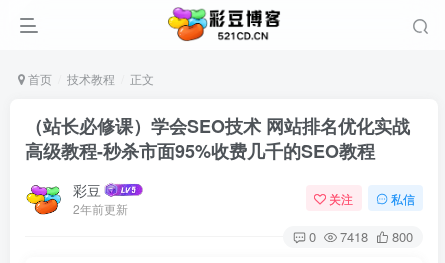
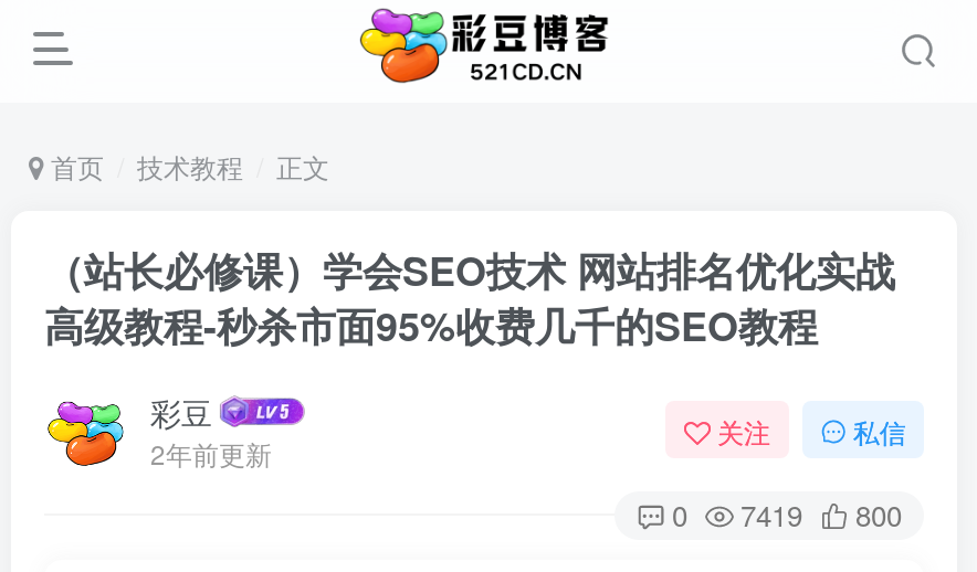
[309,227,413,246] 0 7418 800 -> [672,494,902,536] 0 7419 800

